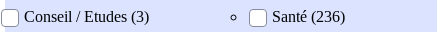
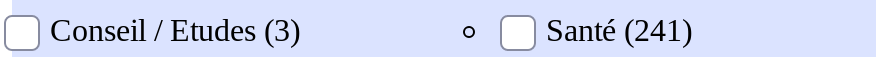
[272,8,345,25] Santé (236) -> [546,12,692,46] Santé (241)

